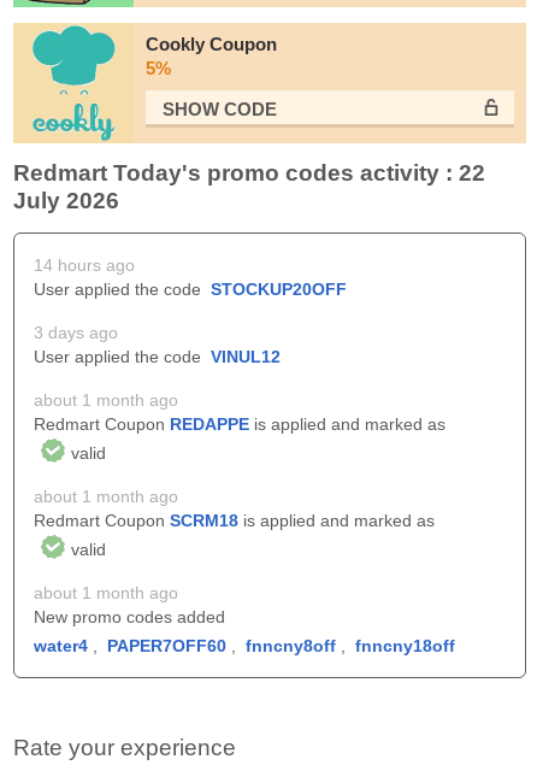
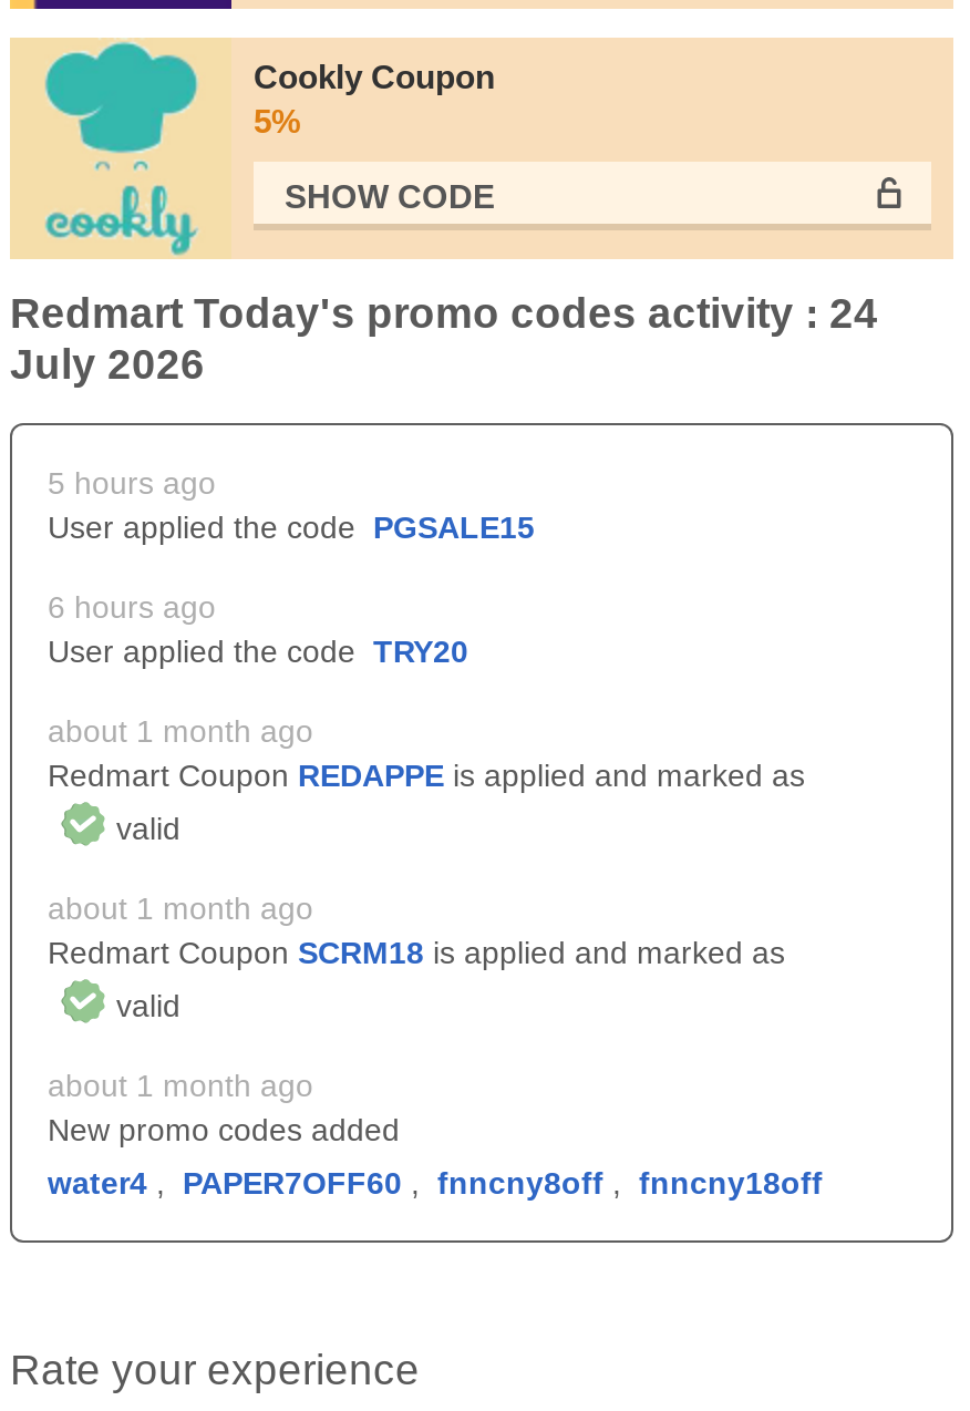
[13,160,485,186] Redmart Today's promo codes activity : 22 -> [10,290,878,337] Redmart Today's promo codes activity : 24
[34,255,135,275] 14 hours ago -> [48,465,216,501] 5 hours ago
[34,279,347,299] User applied the code STOCKUP20OFF -> [48,509,535,545] User applied the code PGSALE15
[34,323,118,342] 3 days ago -> [48,589,216,625] 6 hours ago
[34,347,281,366] User applied the code VINUL12 -> [48,634,468,669] User applied the code TRY20

